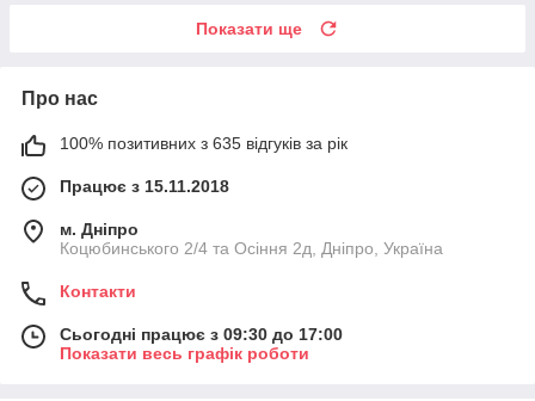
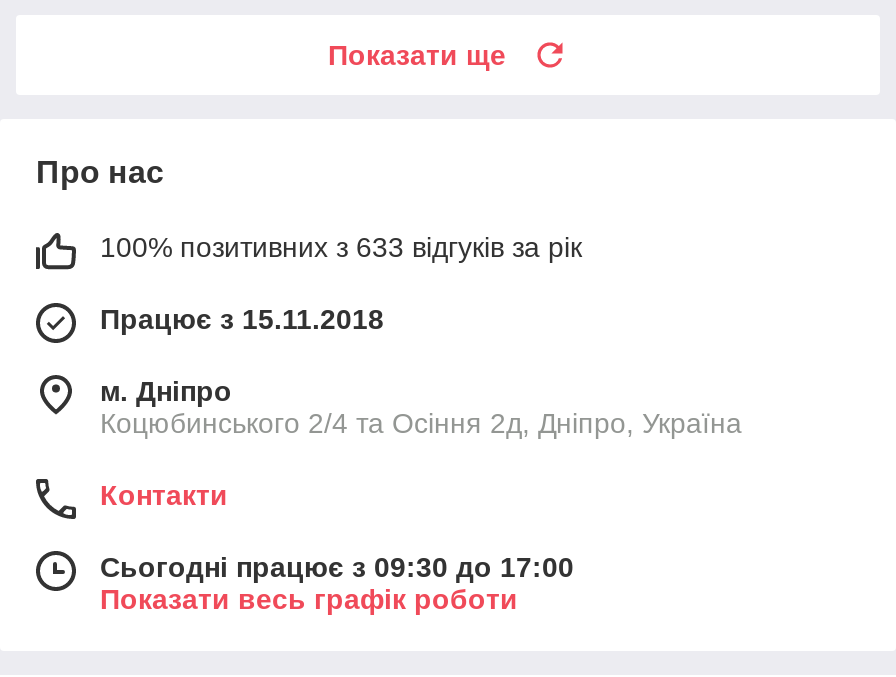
[60,133,348,153] 100% позитивних з 635 відгуків за рік -> [100,231,582,263] 100% позитивних з 633 відгуків за рік

